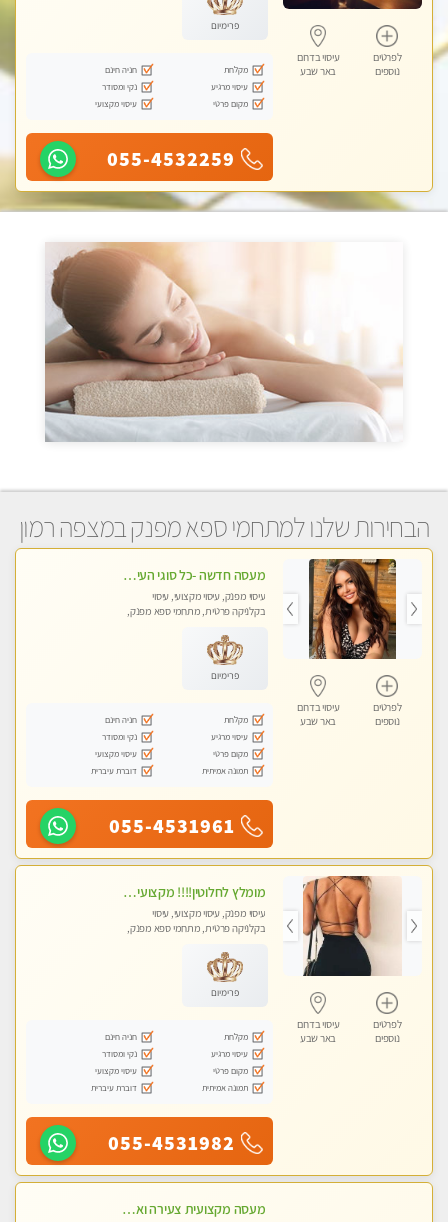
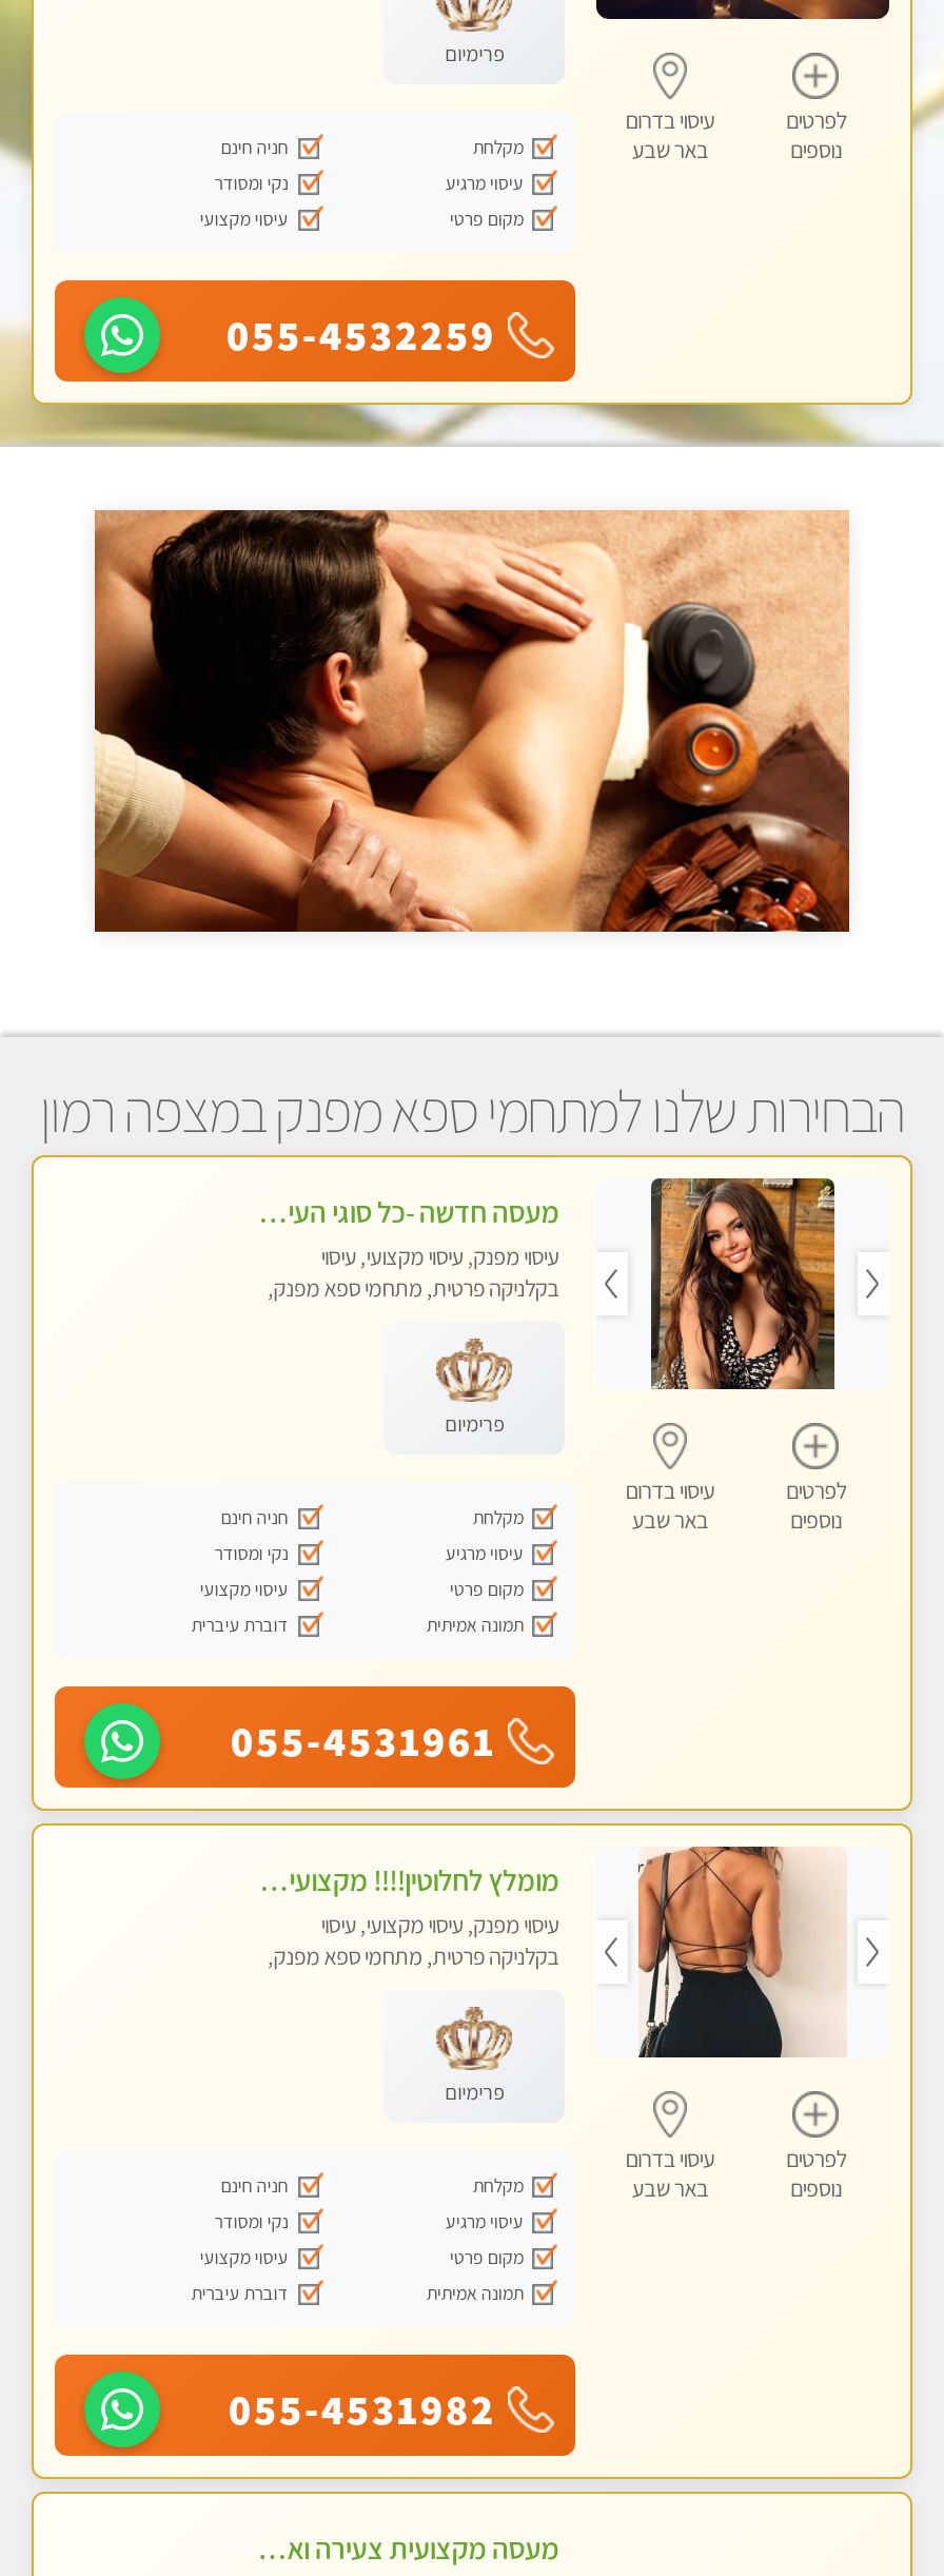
[44,242,403,442] [image] -> [93,508,851,934] [image]

